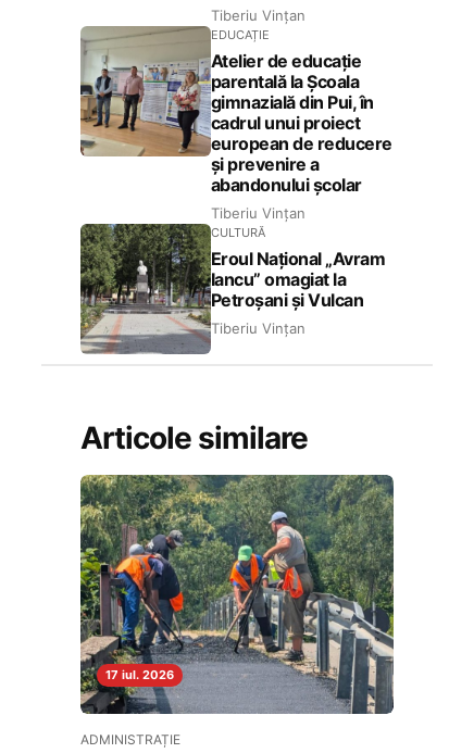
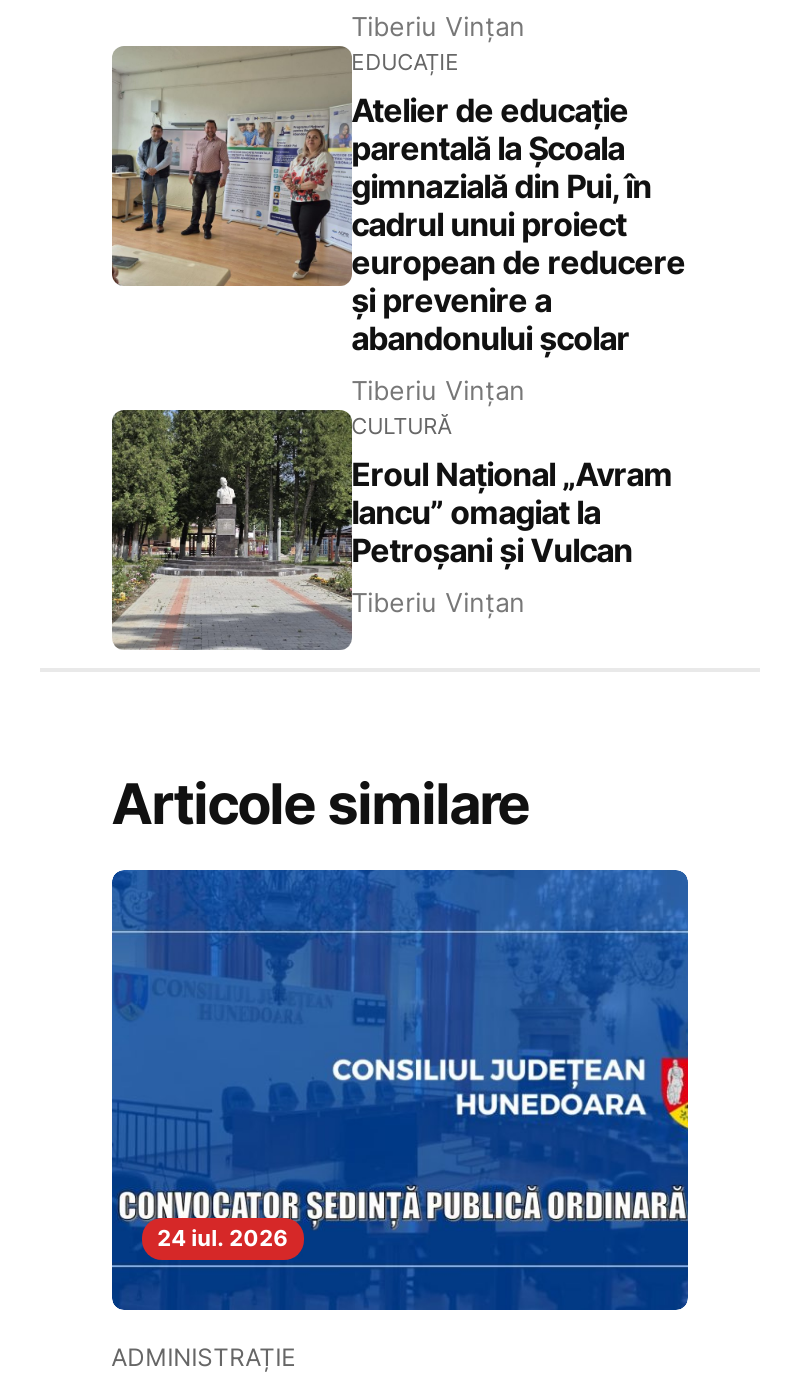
[79,474,395,715] [image] | 17 iul. 2026 -> [110,868,690,1312] [image] | 24 iul. 2026

